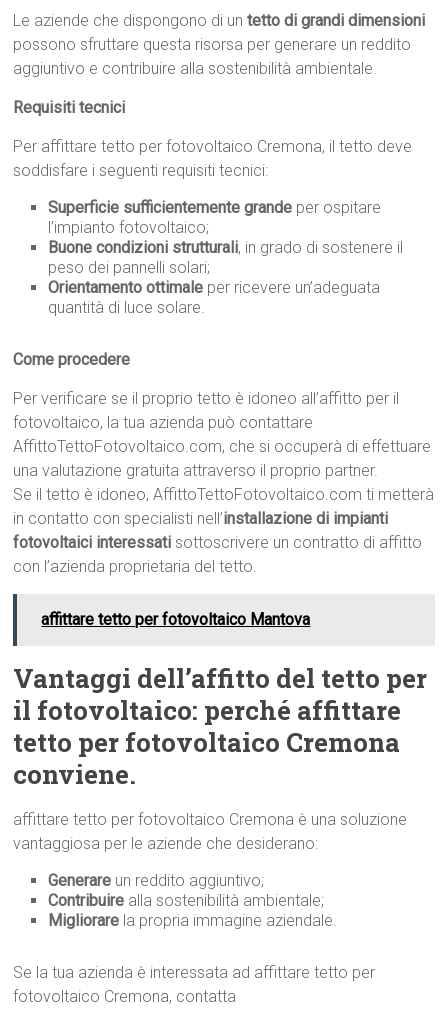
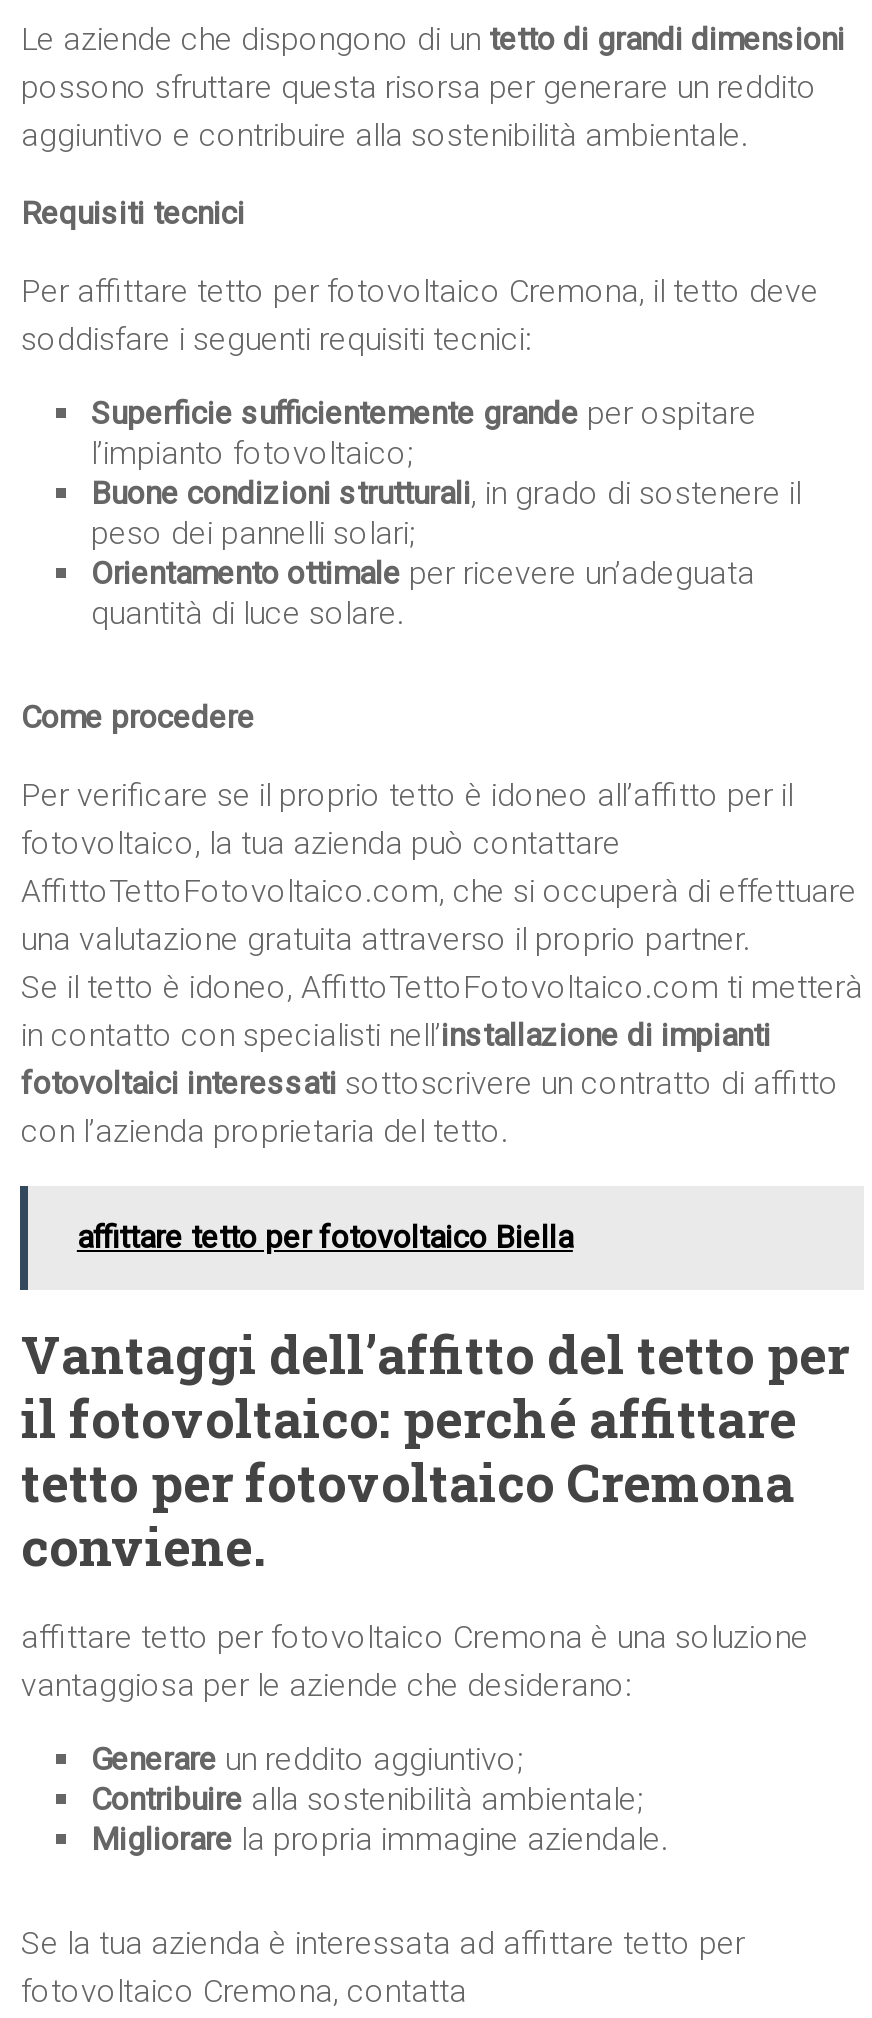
[41,610,310,629] affittare tetto per fotovoltaico Mantova -> [77,1218,573,1256] affittare tetto per fotovoltaico Biella

